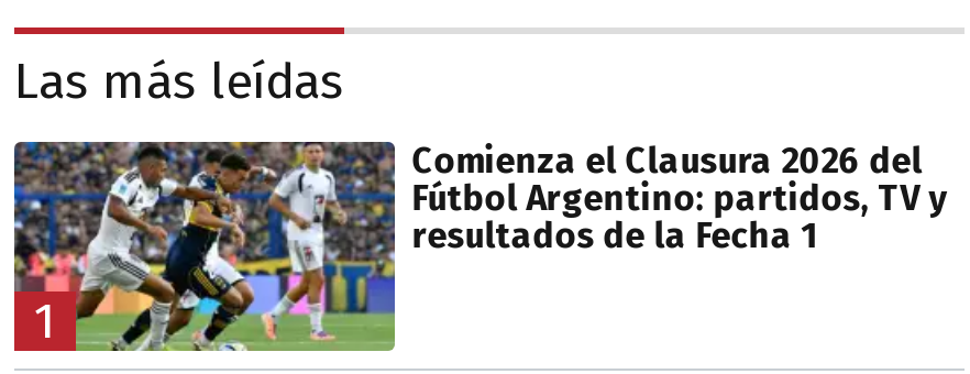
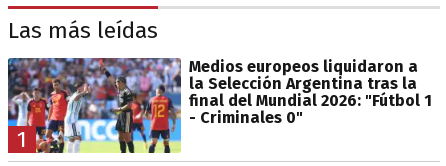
[12,140,946,353] [image] | Comienza el Clausura 2026 del | Fútbol Argentino: partidos, TV y | resultados de la Fecha 1 -> [7,57,432,154] [image] | Medios europeos liquidaron a | la Selección Argentina tras la | final del Mundial 2026: "Fútbol 1 | - Criminales 0"

